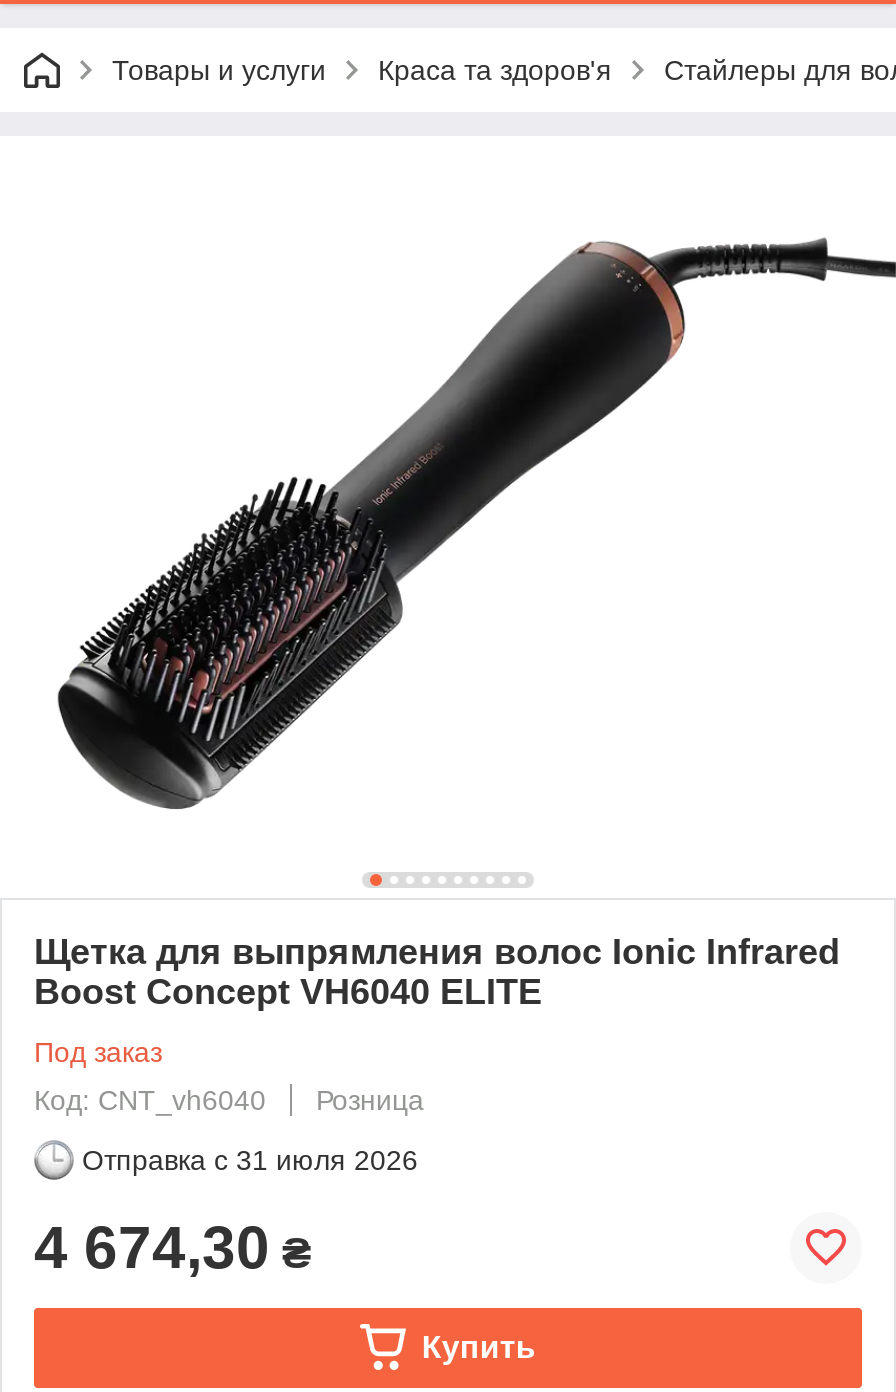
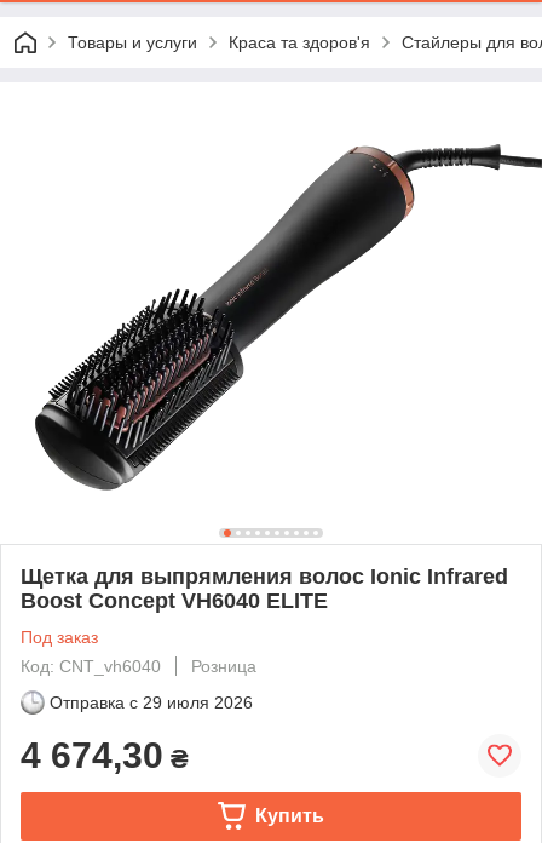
[82,1144,418,1176] Отправка с 31 июля 2026 -> [50,693,253,712] Отправка с 29 июля 2026

